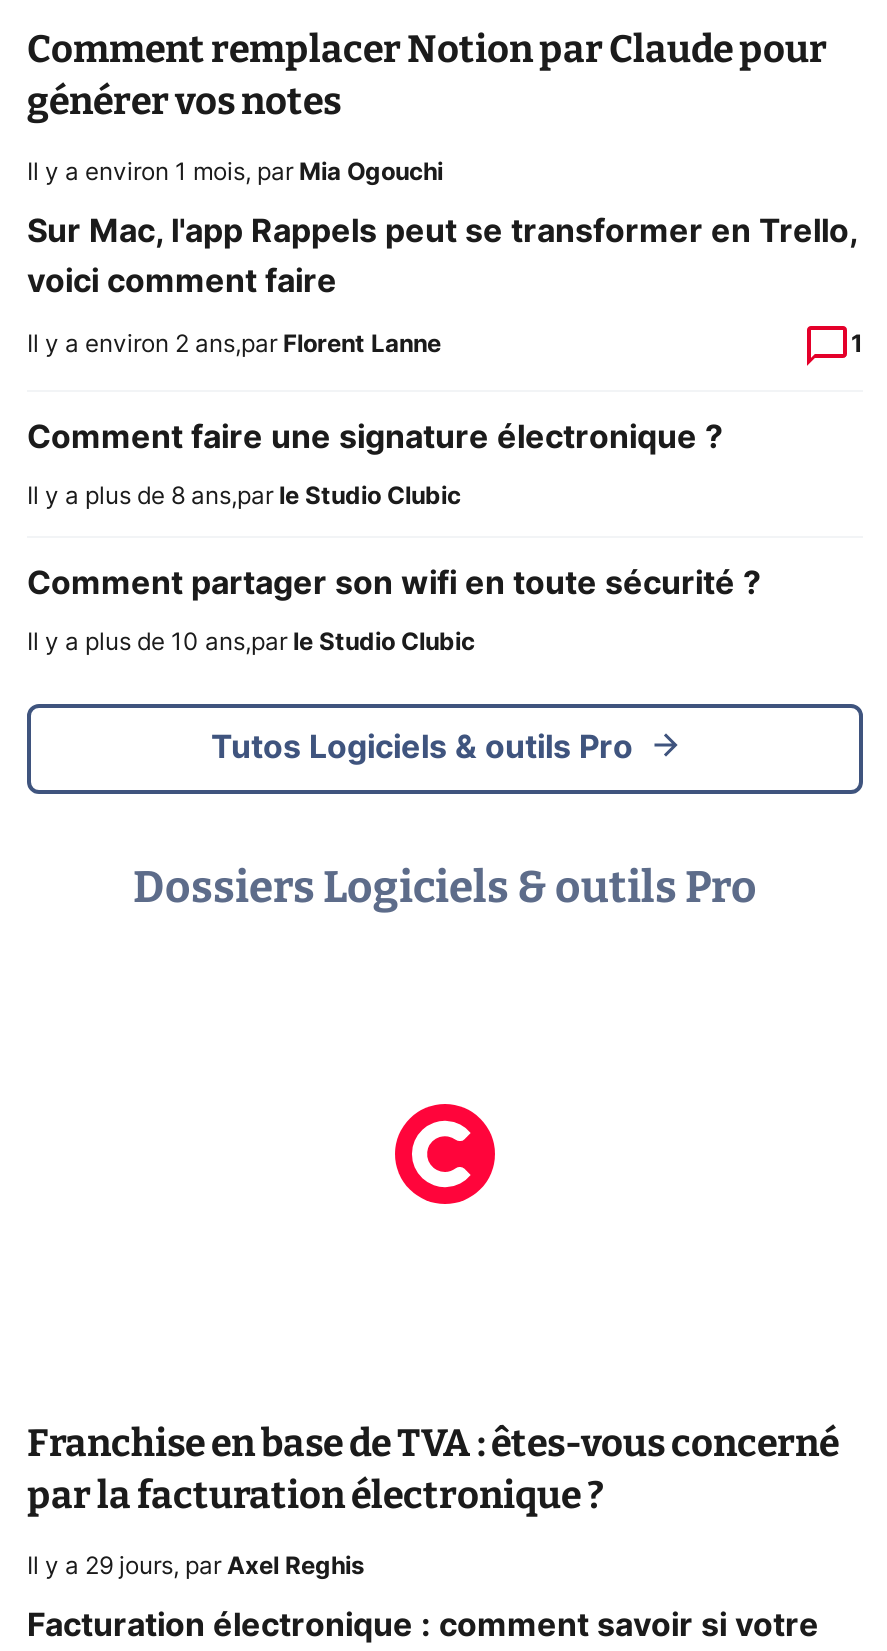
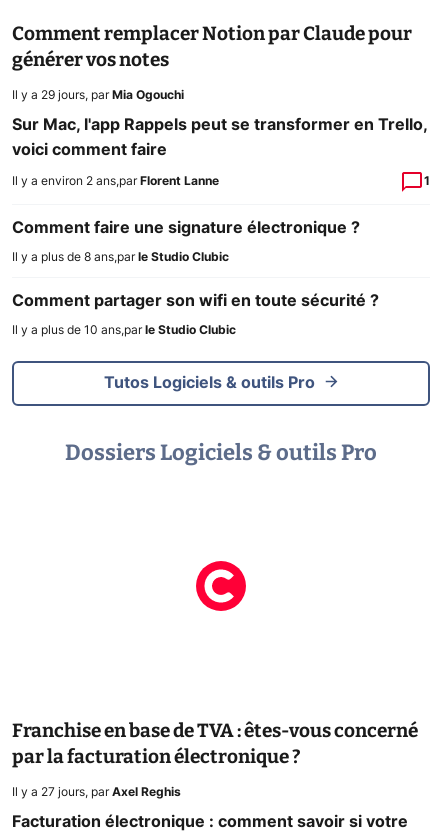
[27,160,443,184] Il y a environ 1 mois, par Mia Ogouchi -> [12,89,184,101] Il y a 29 jours, par Mia Ogouchi
[27,1555,365,1579] Il y a 29 jours, par Axel Reghis -> [12,786,181,798] Il y a 27 jours, par Axel Reghis

